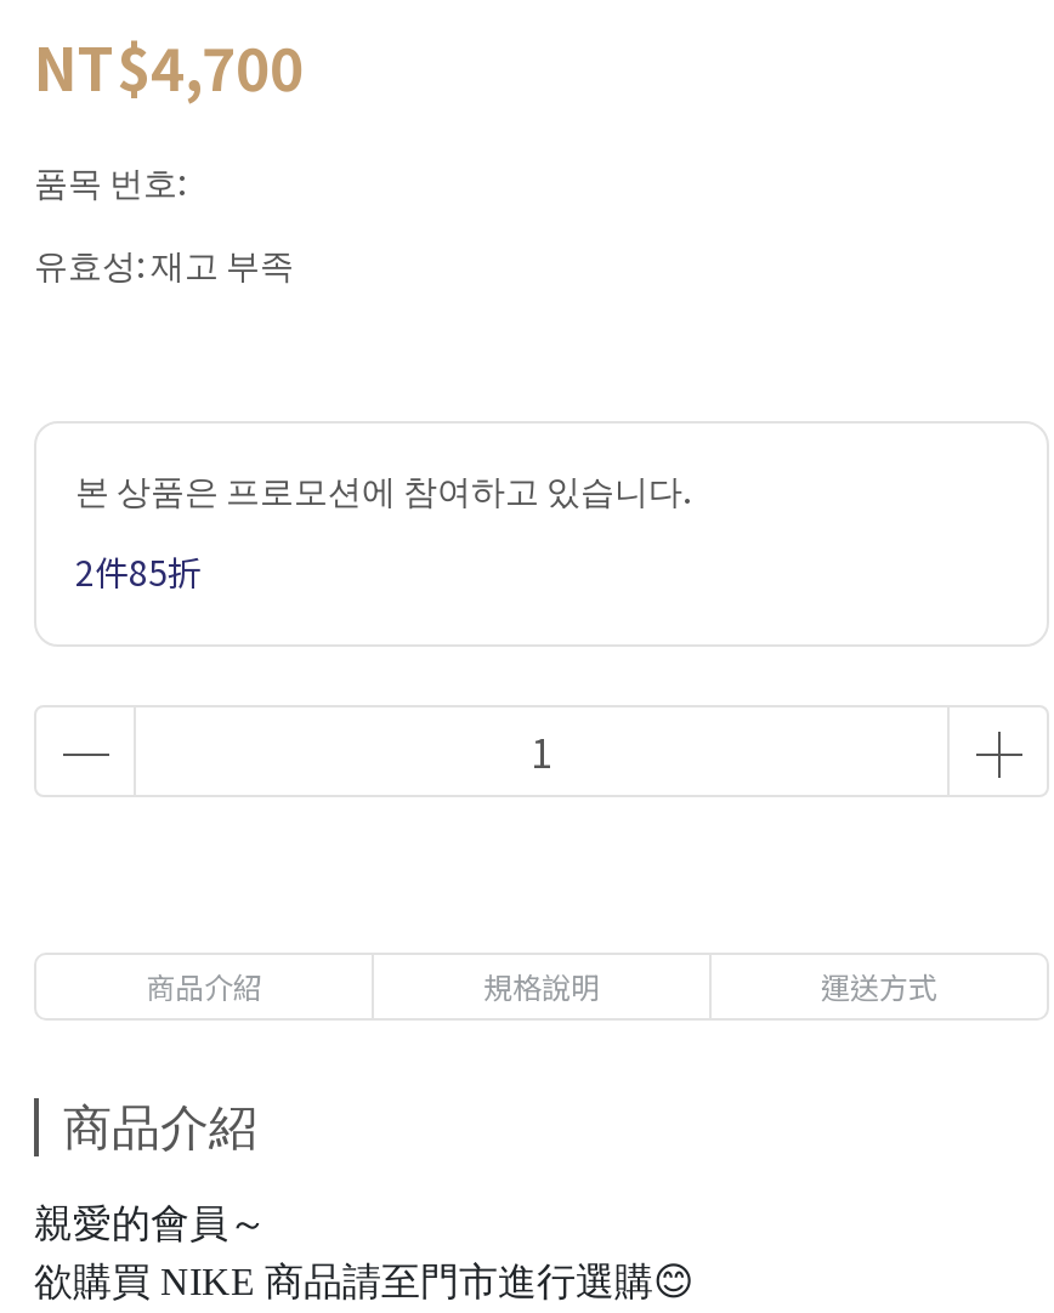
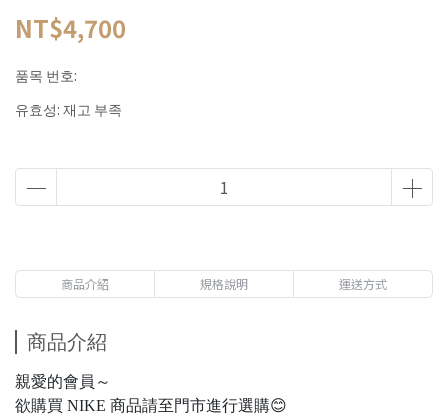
[75,465,690,596] 본 상품은 프로모션에 참여하고 있습니다. | 2件85折 -> none

